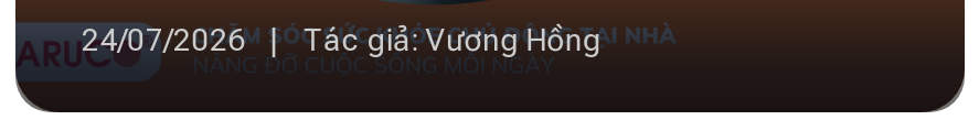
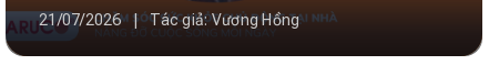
[82,22,246,57] 24/07/2026 -> [39,11,122,29] 21/07/2026

